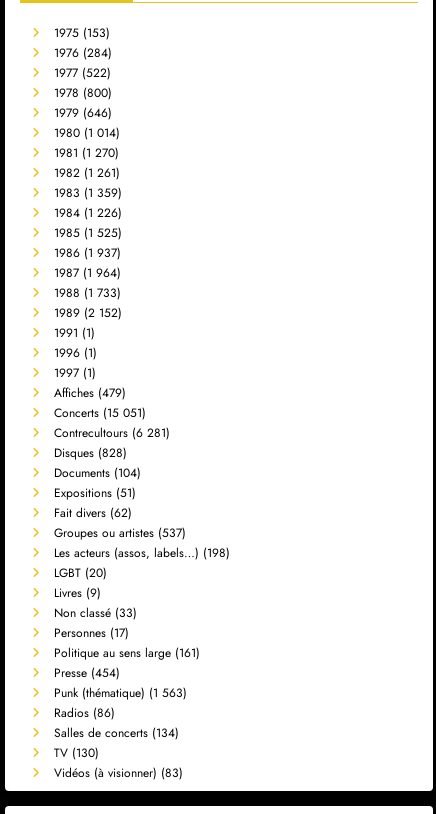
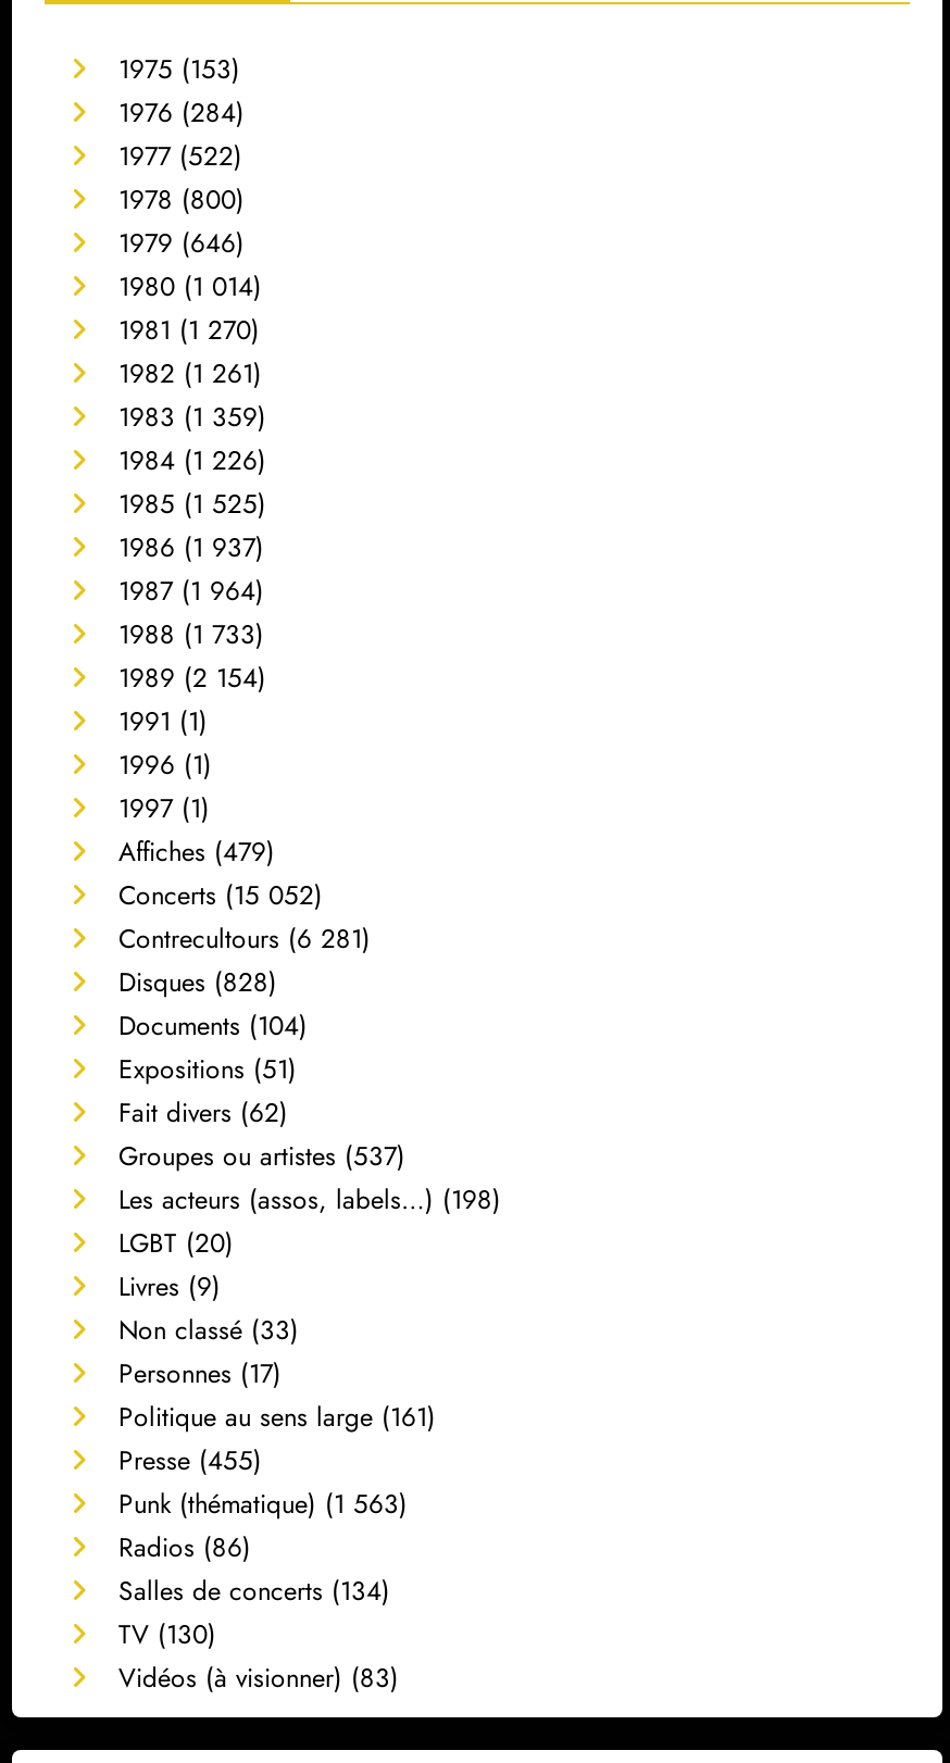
[54,304,122,322] 1989 (2 152) -> [118,658,266,697] 1989 (2 154)
[54,404,146,422] Concerts (15 051) -> [118,875,323,914] Concerts (15 052)
[54,664,120,682] Presse (454) -> [118,1440,262,1480] Presse (455)

